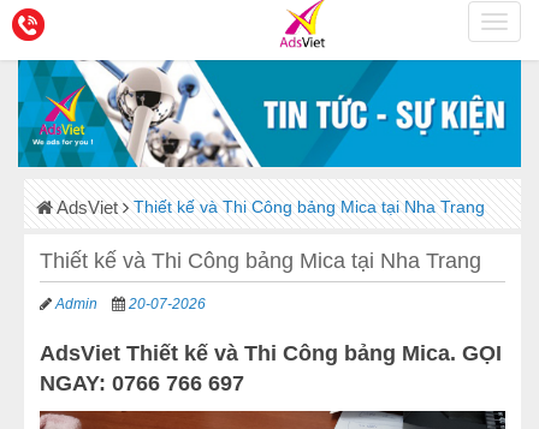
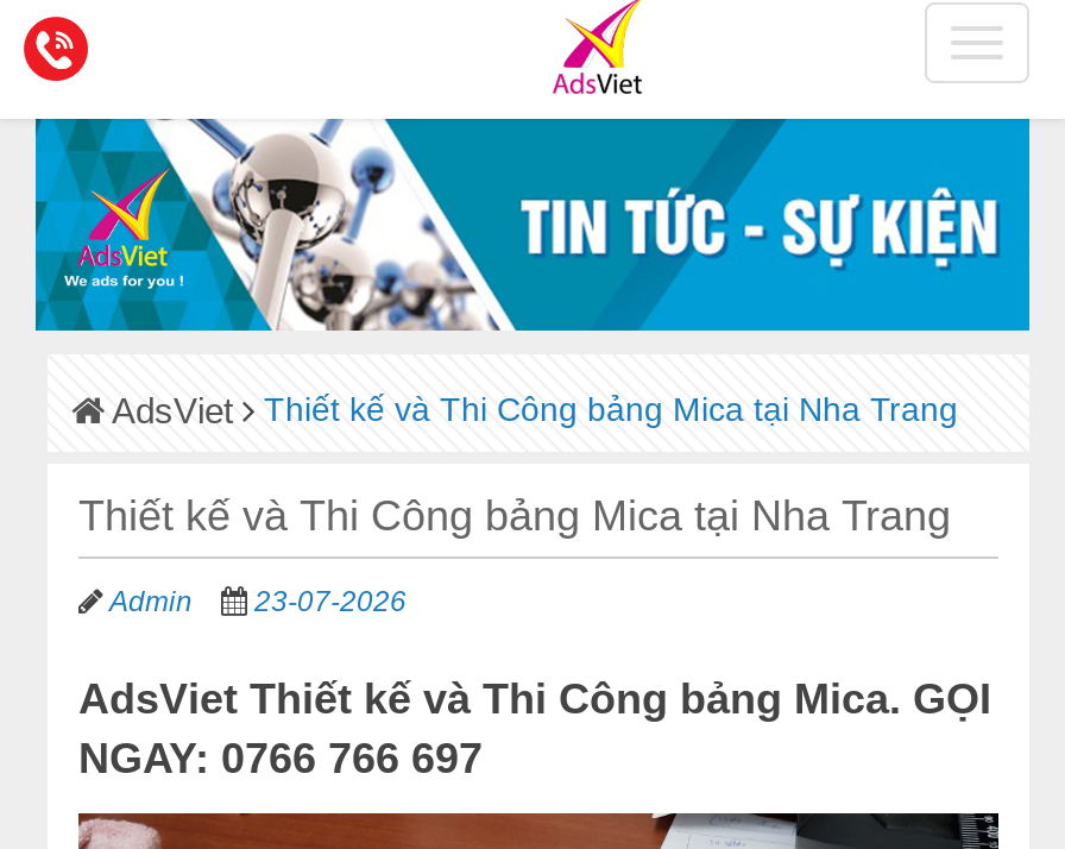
[52,296,206,313] Admin 20-07-2026 -> [102,586,407,619] Admin 23-07-2026

